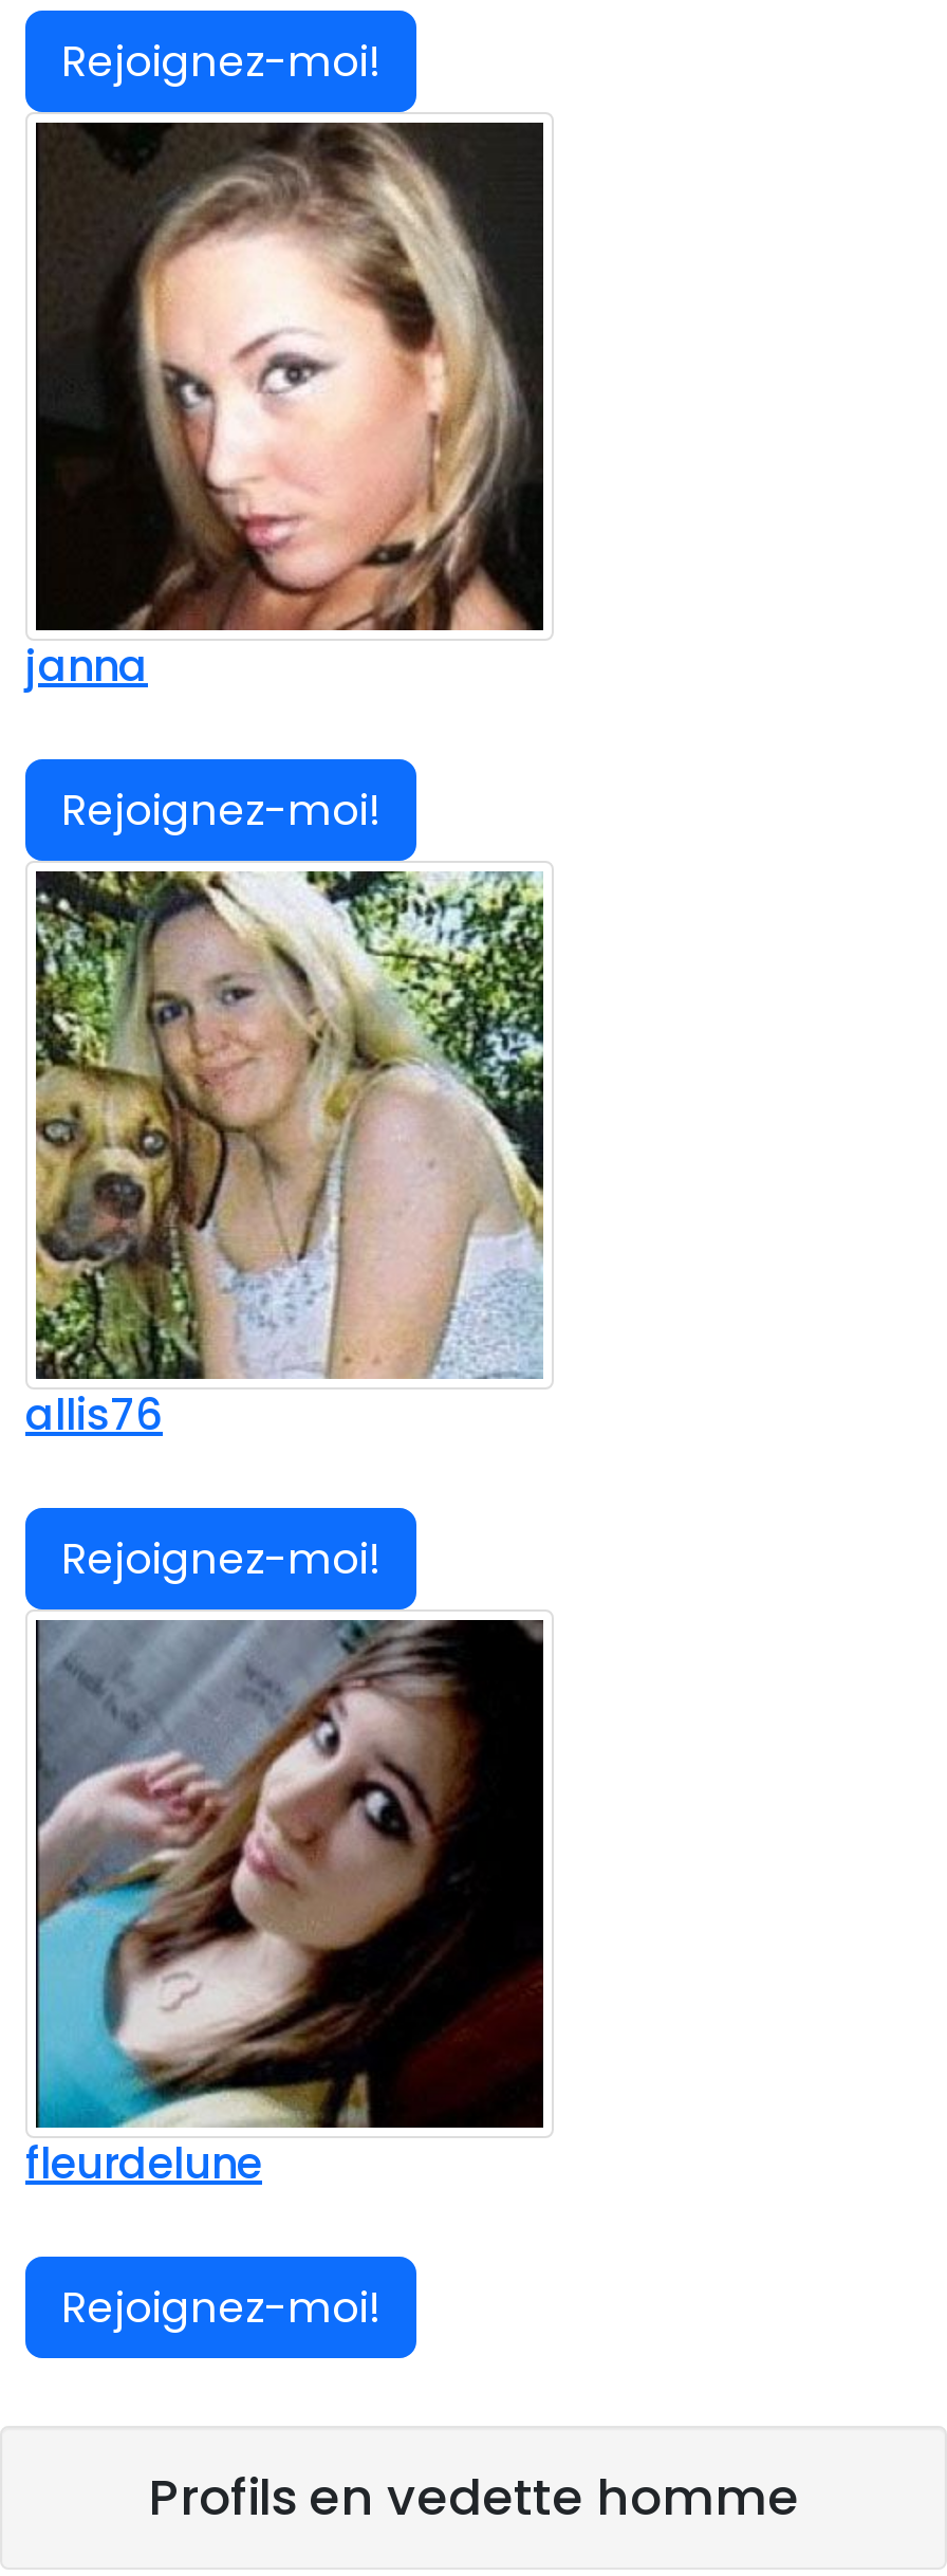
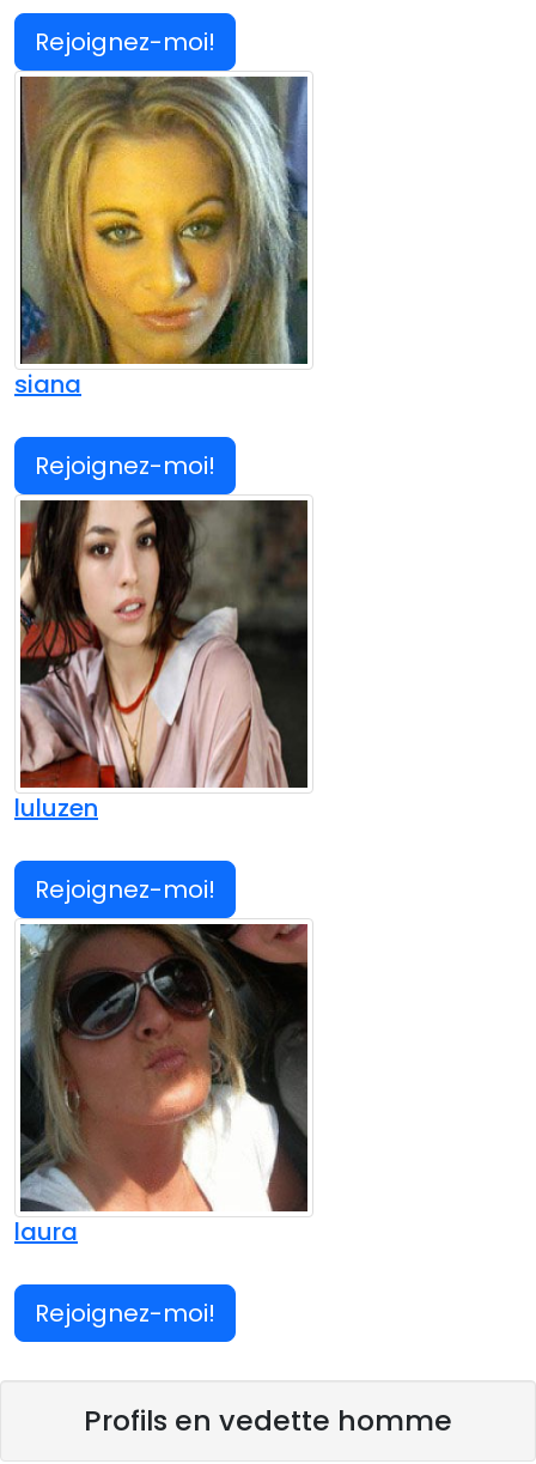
[25,121,545,696] [image] | janna -> [14,75,309,401] [image] | siana
[25,869,545,1445] [image] | allis76 -> [14,499,309,825] [image] | luluzen
[25,1618,545,2193] [image] | fleurdelune -> [14,923,309,1249] [image] | laura

